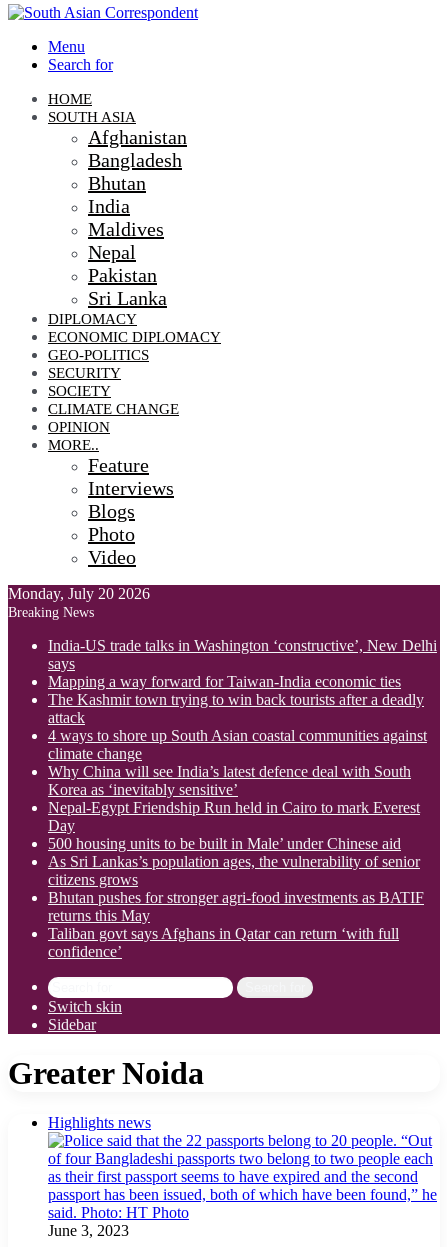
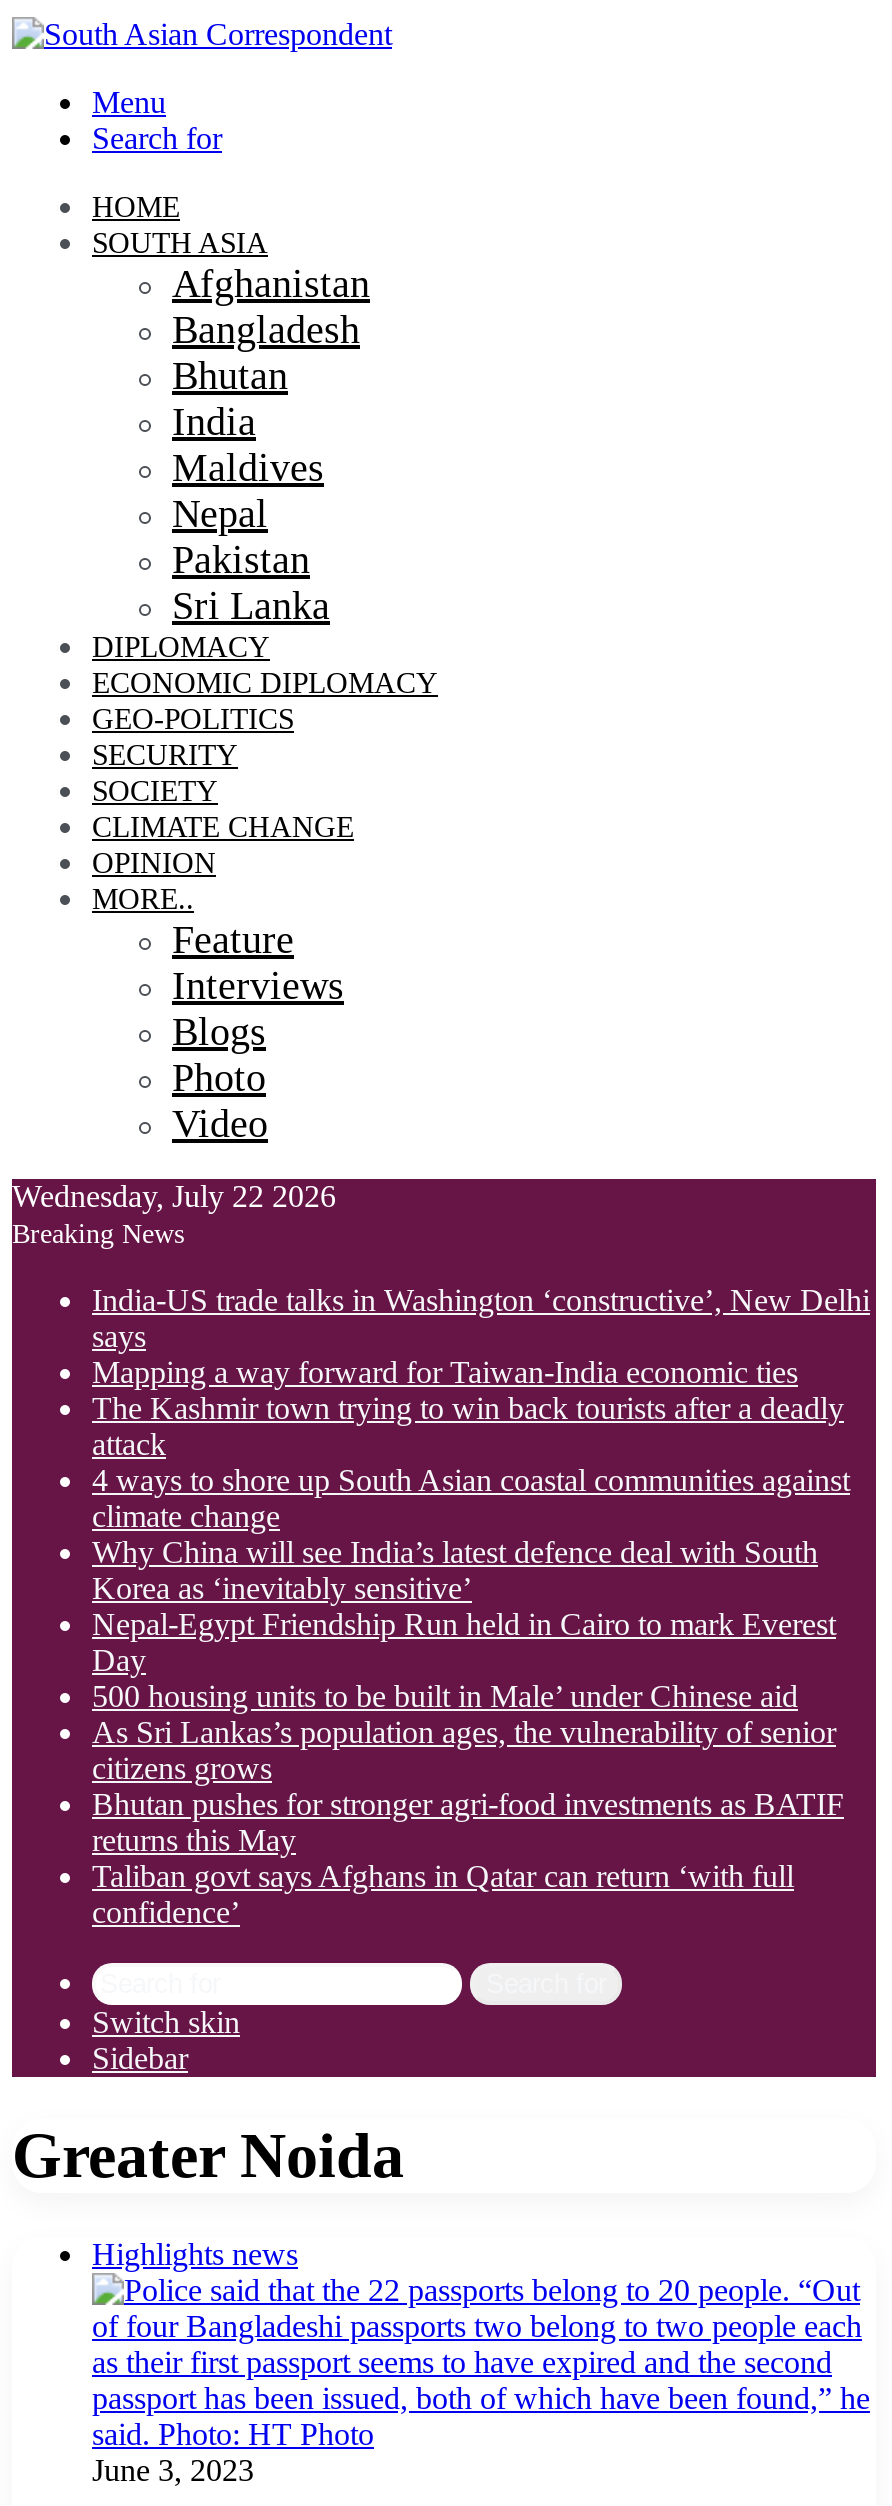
[8,585,150,602] Monday, July 20 2026 -> [12,1179,336,1213] Wednesday, July 22 2026

